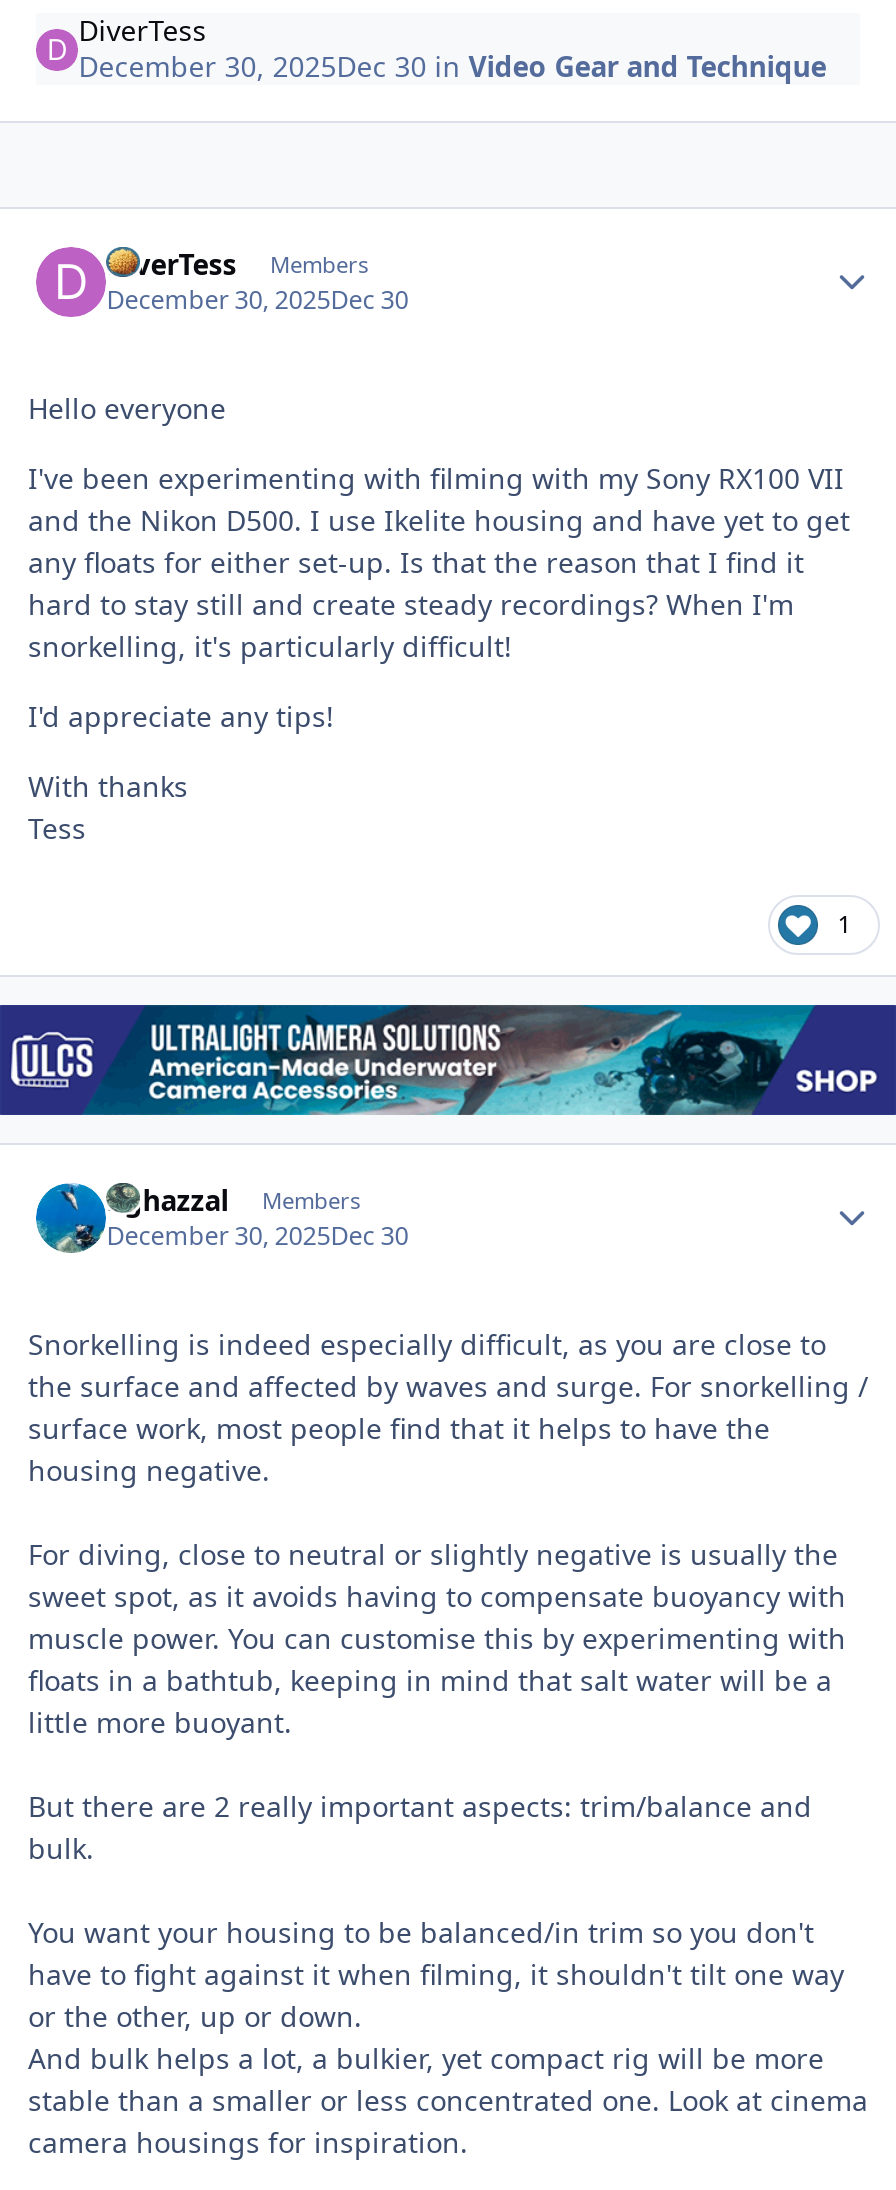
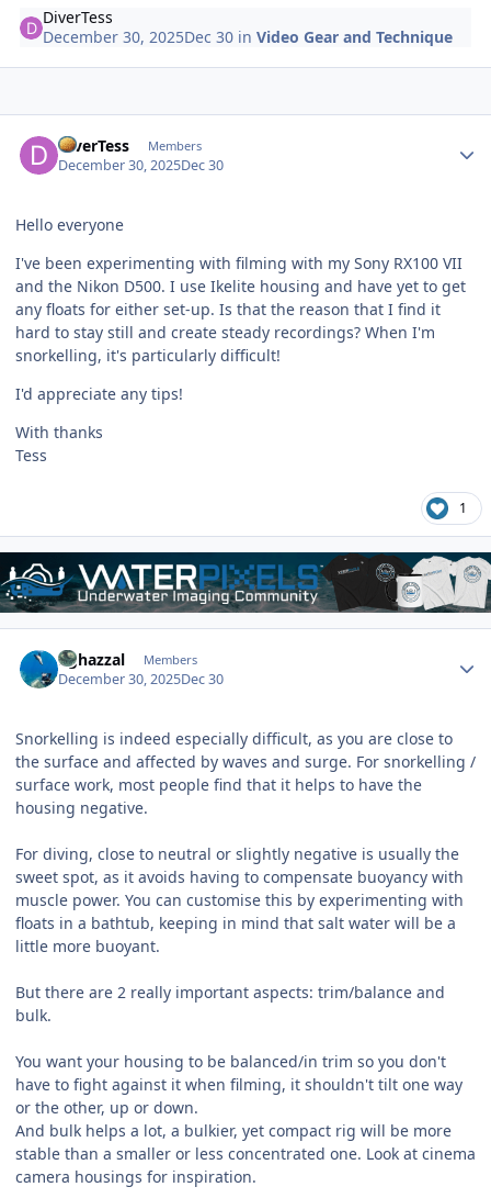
[6,1003,890,1117] [image] -> [3,551,488,614] [image]

